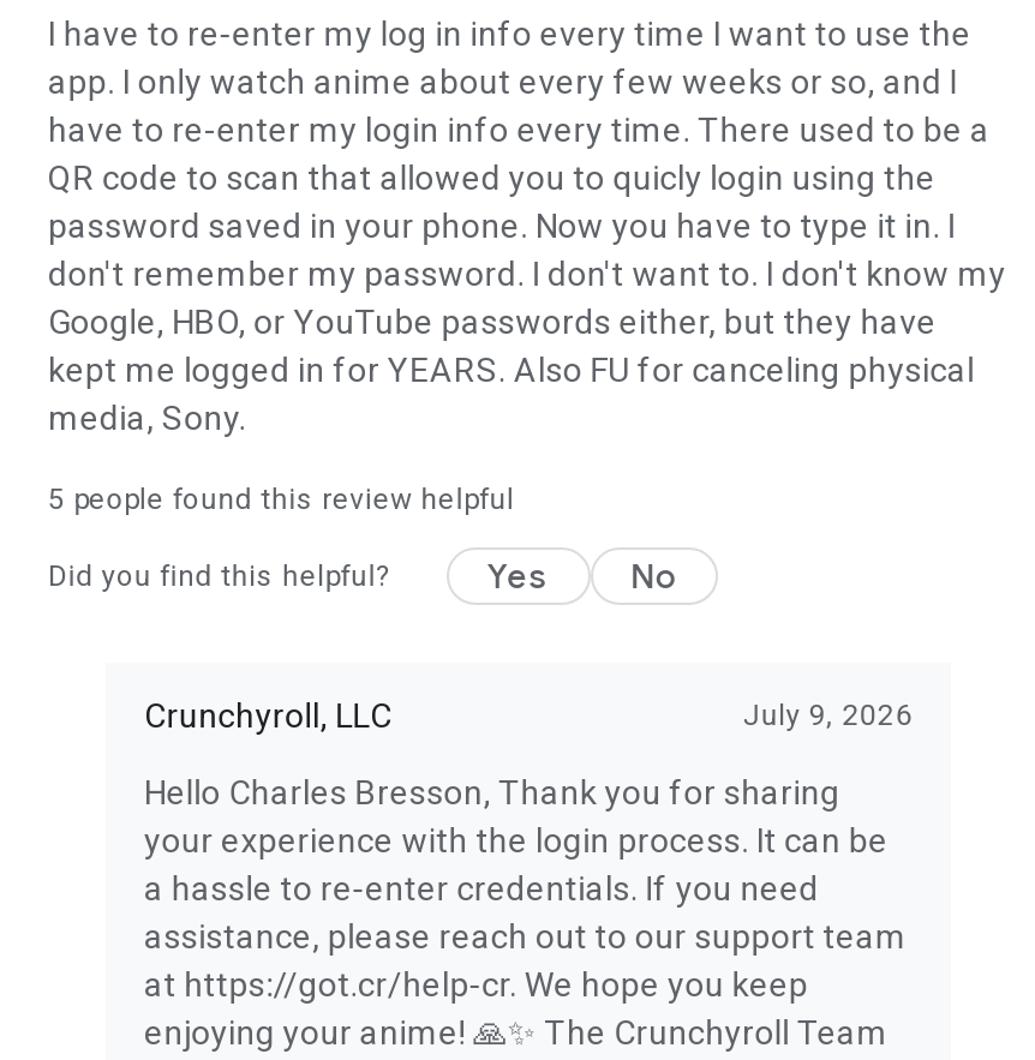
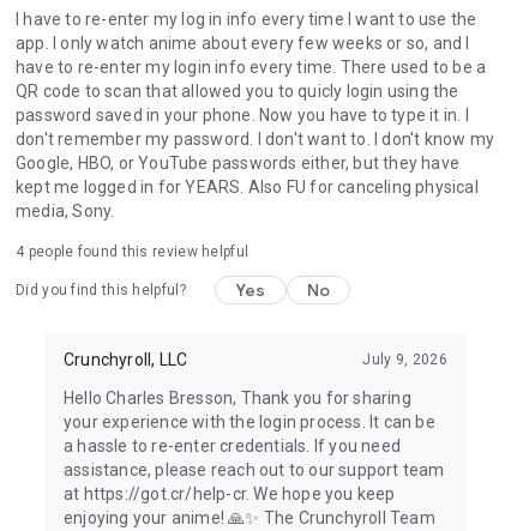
[48,483,514,517] 5 people found this review helpful -> [16,243,249,260] 4 people found this review helpful

